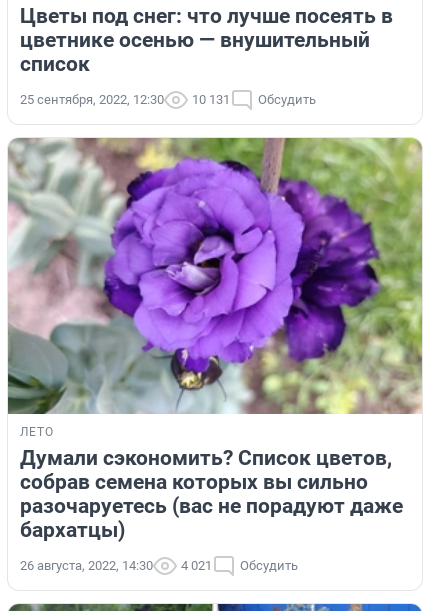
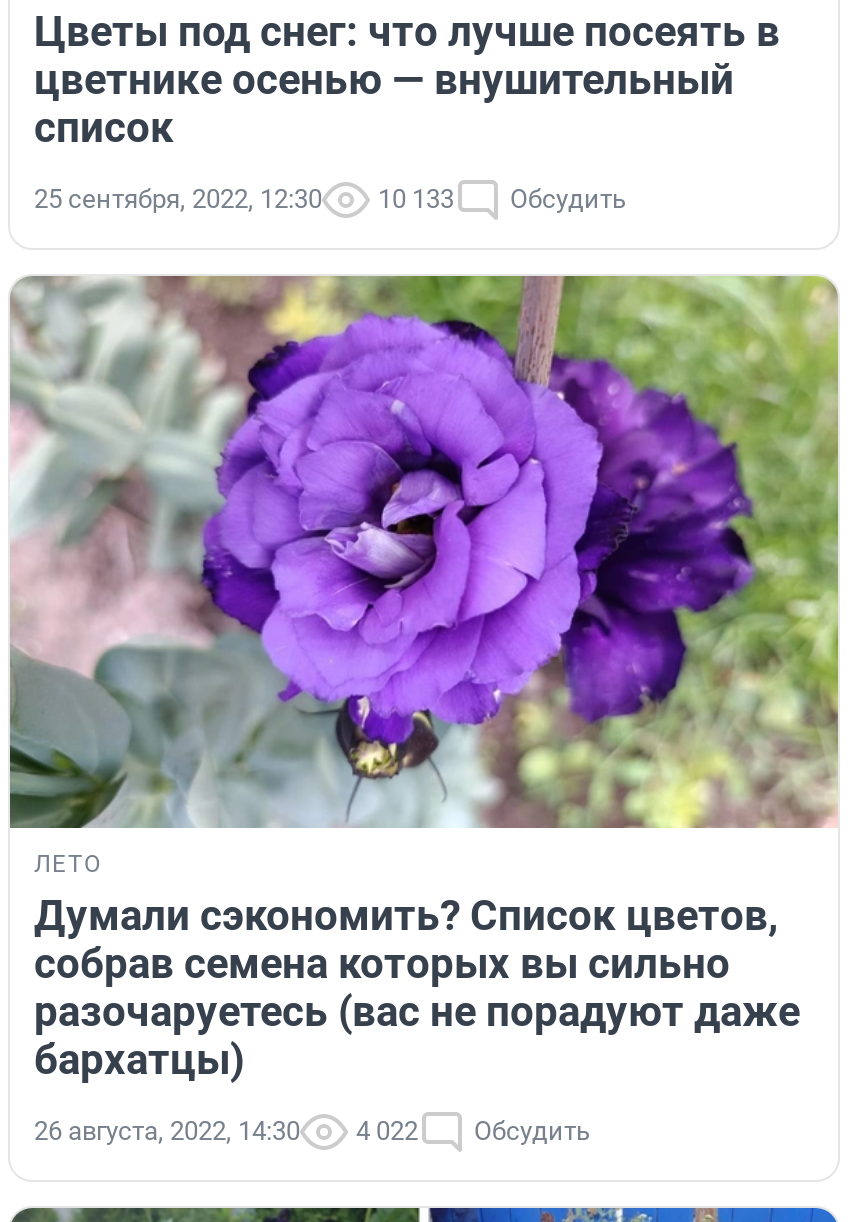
[20,92,316,107] 25 сентября, 2022, 12:30 10 131 Обсудить -> [34,184,626,214] 25 сентября, 2022, 12:30 10 133 Обсудить
[20,558,298,573] 26 августа, 2022, 14:30 4 021 Обсудить -> [34,1116,590,1146] 26 августа, 2022, 14:30 4 022 Обсудить

